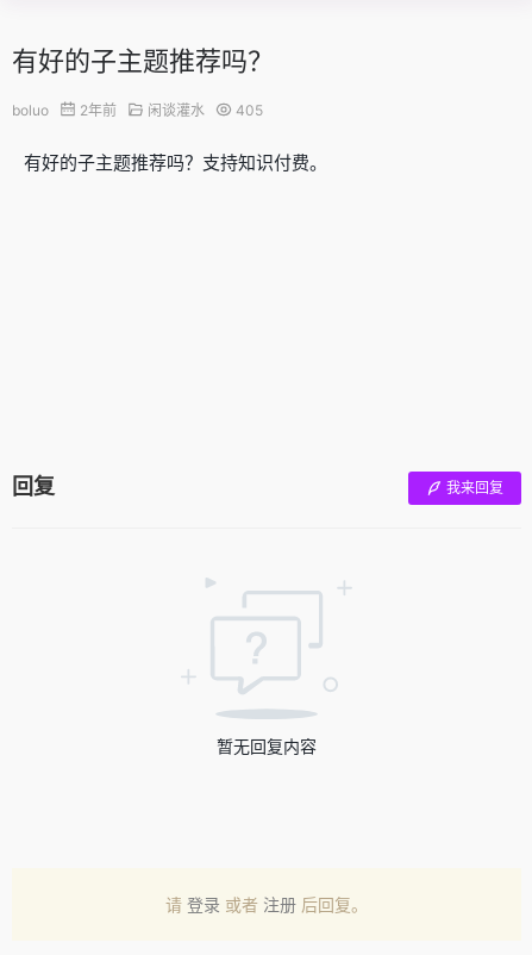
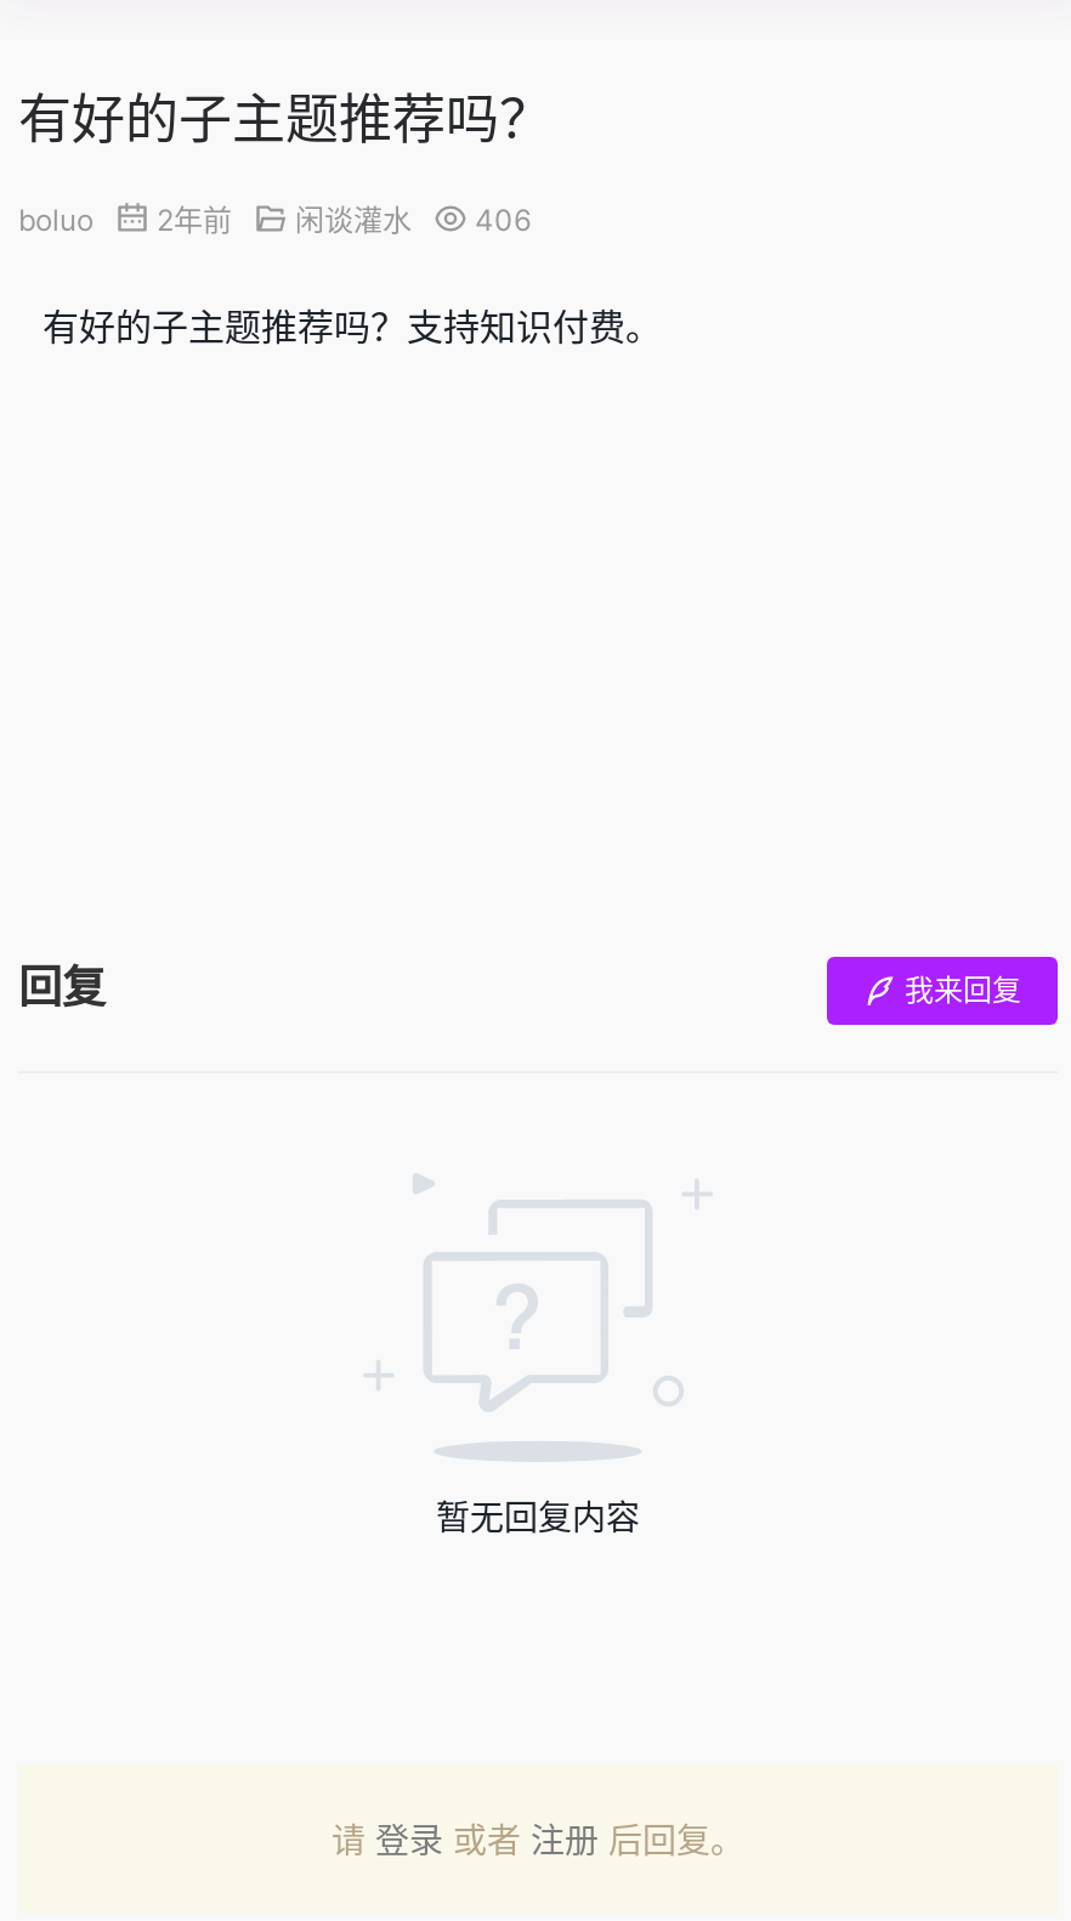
[12,101,263,119] boluo 2年前 闲谈灌水 405 -> [18,202,531,238] boluo 2年前 闲谈灌水 406

